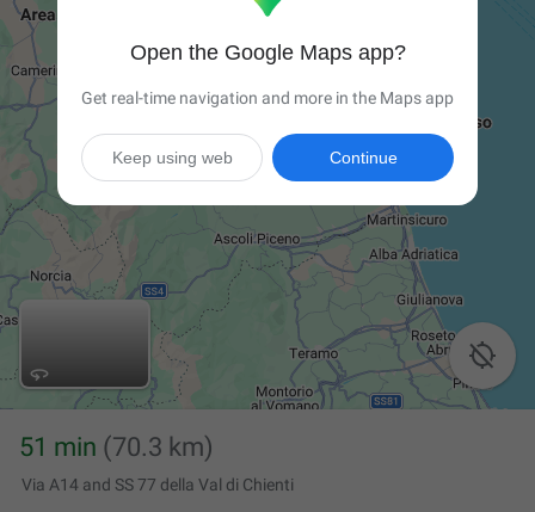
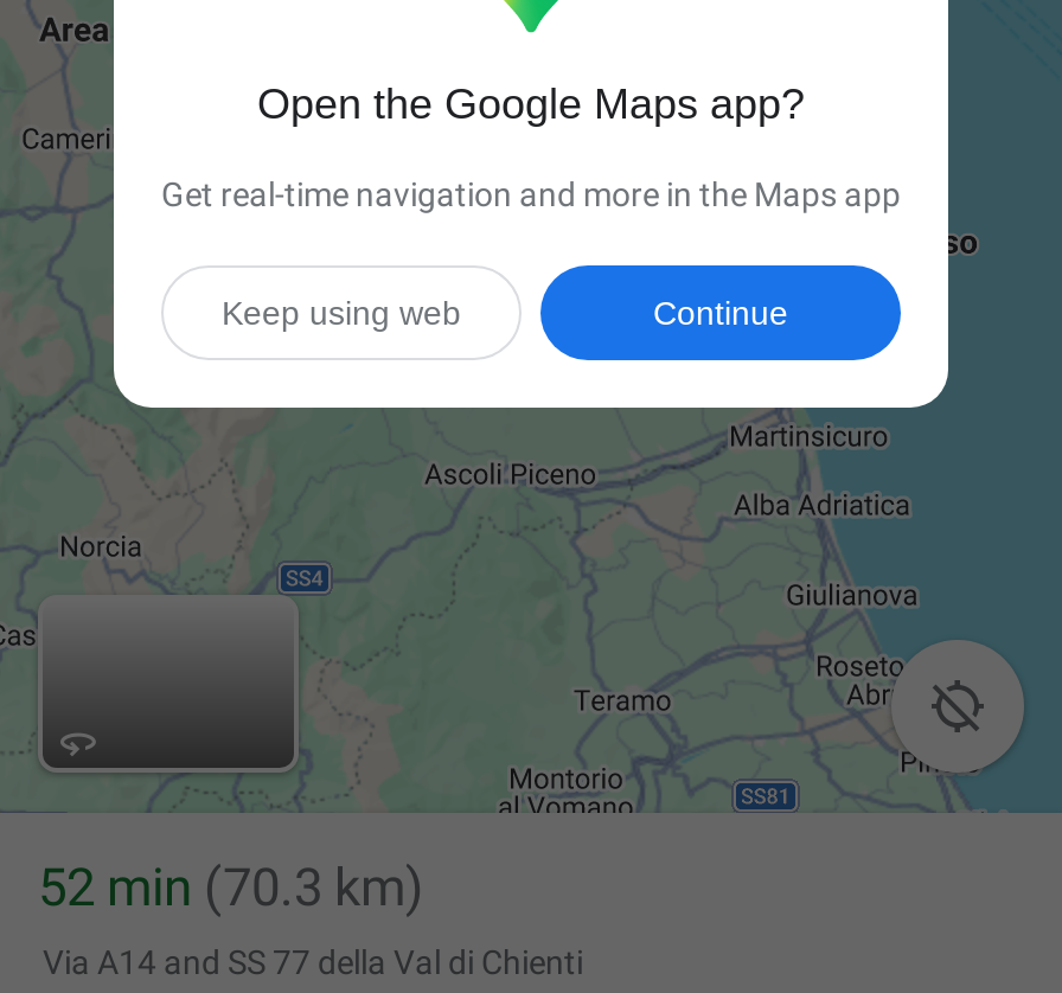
[19,432,214,462] 51 min (70.3 km) -> [38,858,424,917] 52 min (70.3 km)

